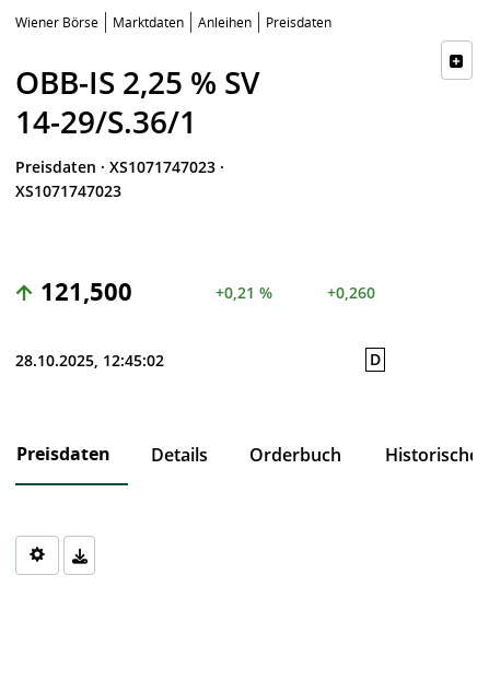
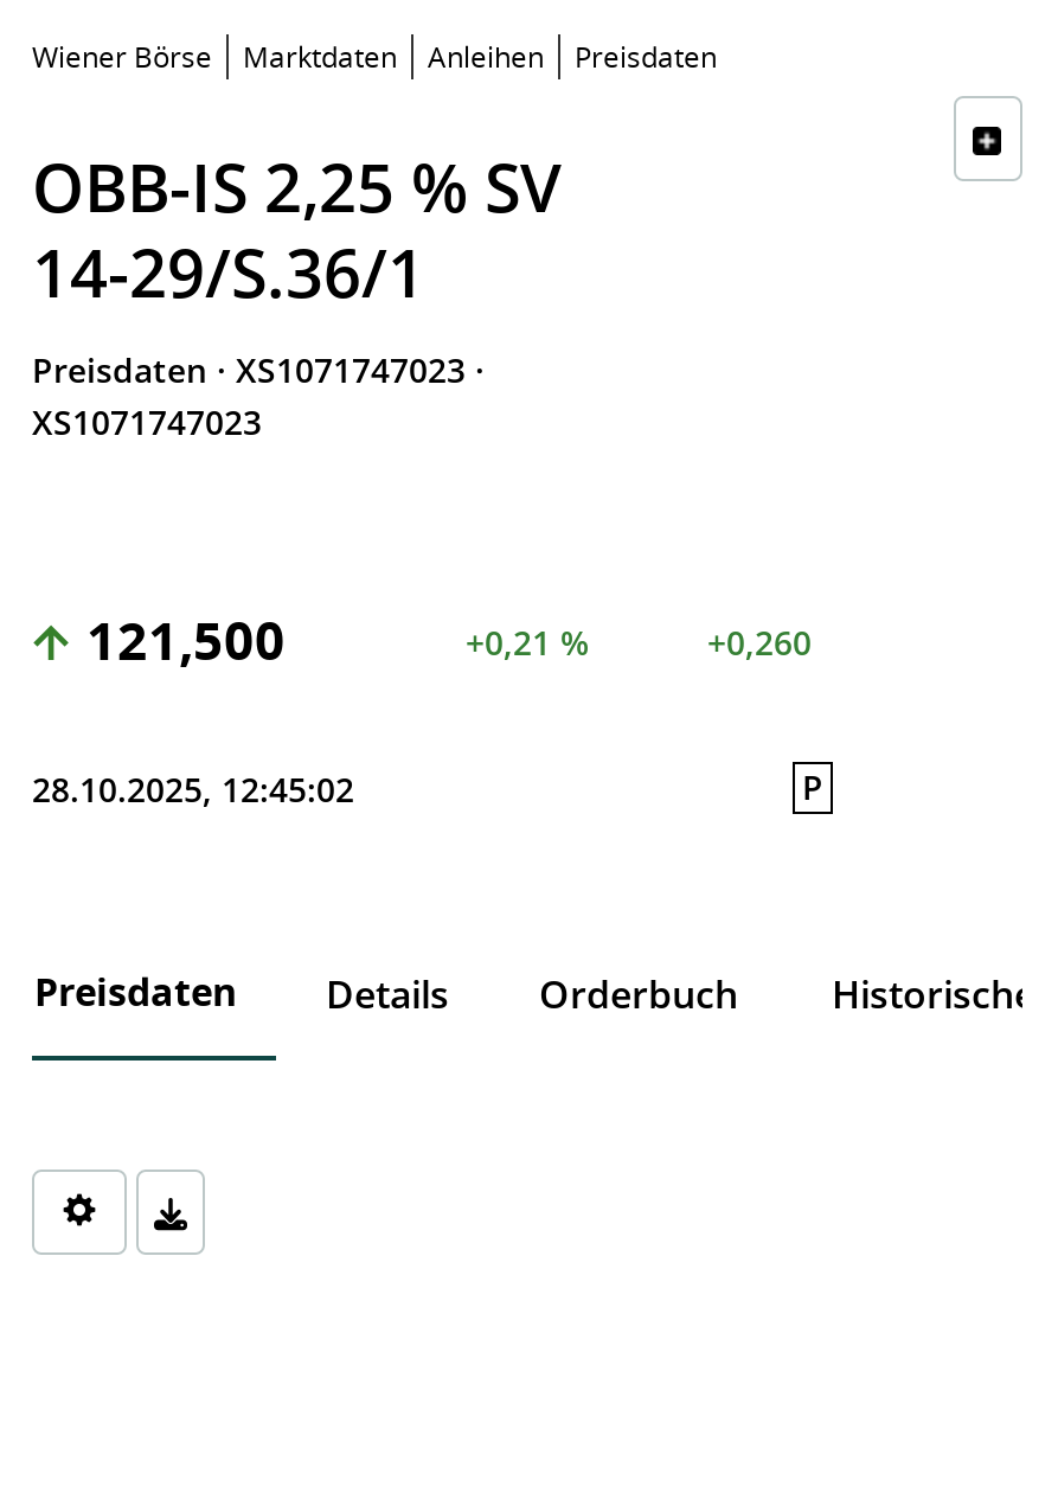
[370,349,381,370] D -> [802,764,823,809] P

